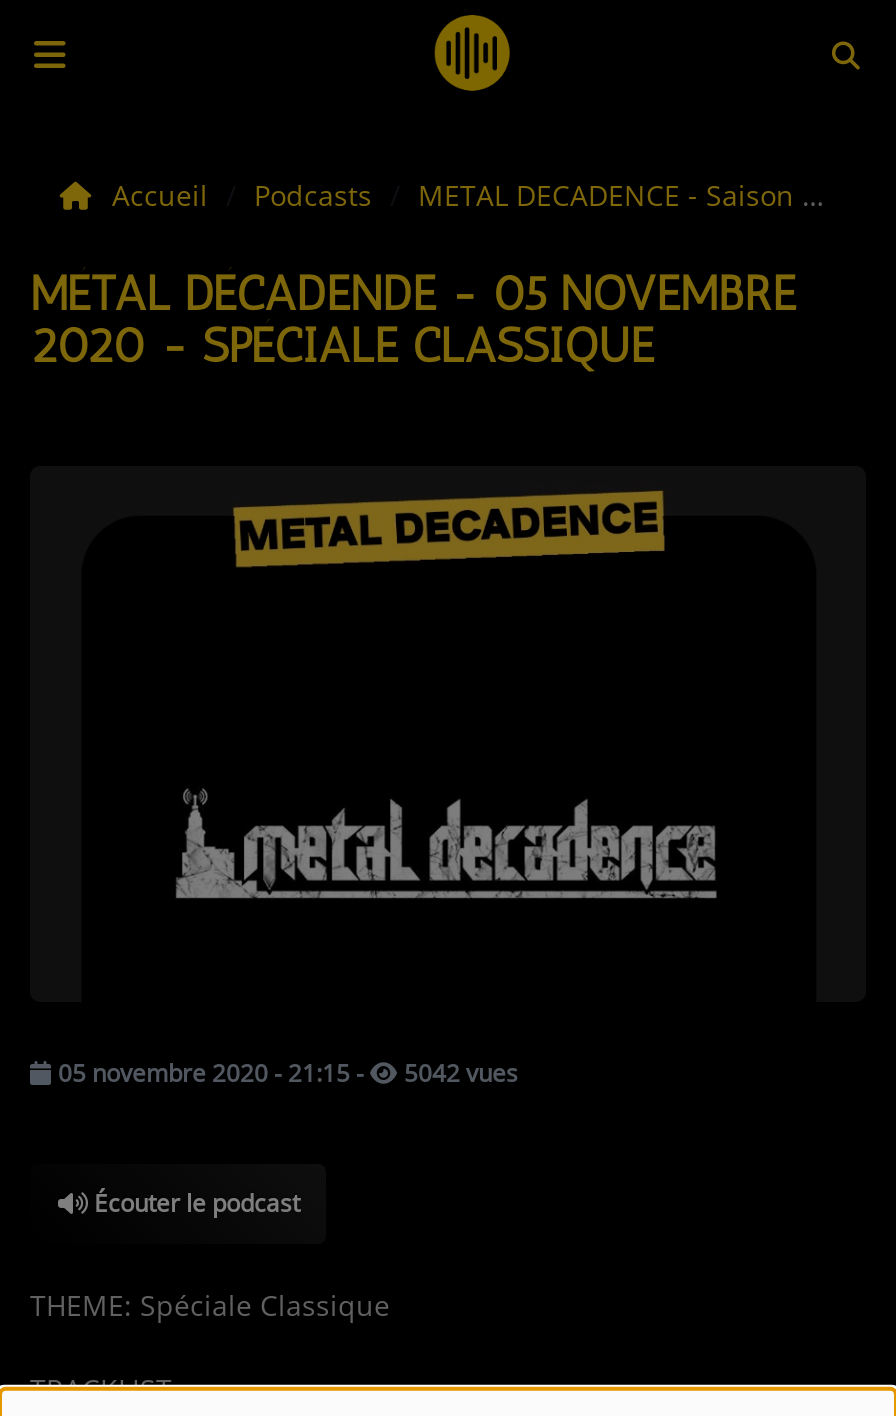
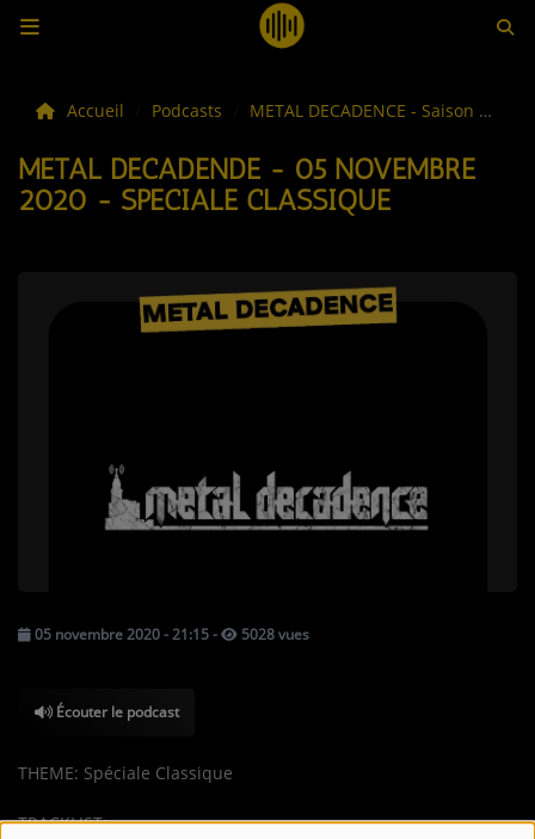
[398,1056,518,1090] 5042 vues -> [238,624,309,644] 5028 vues

